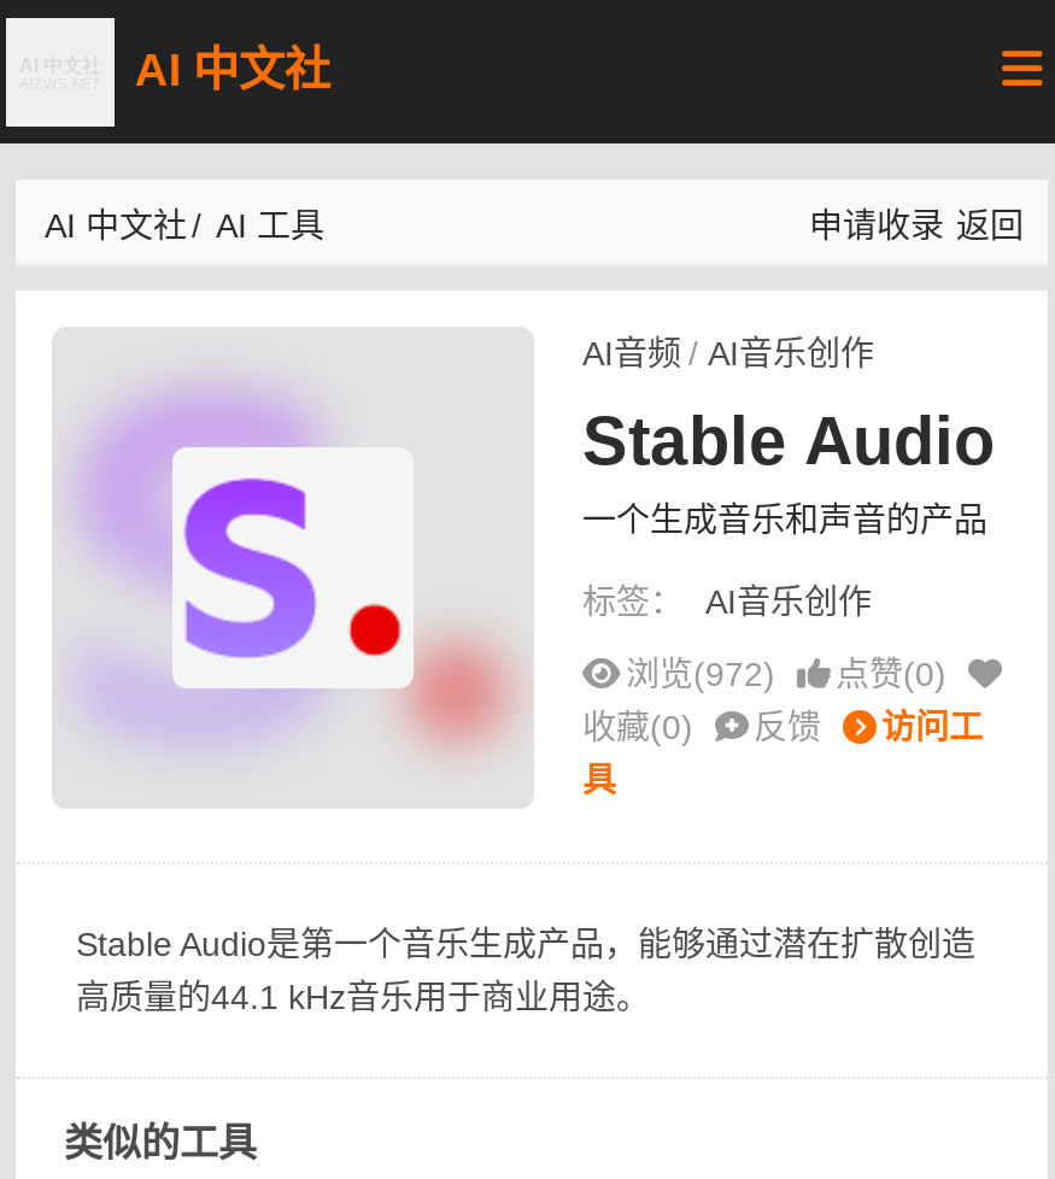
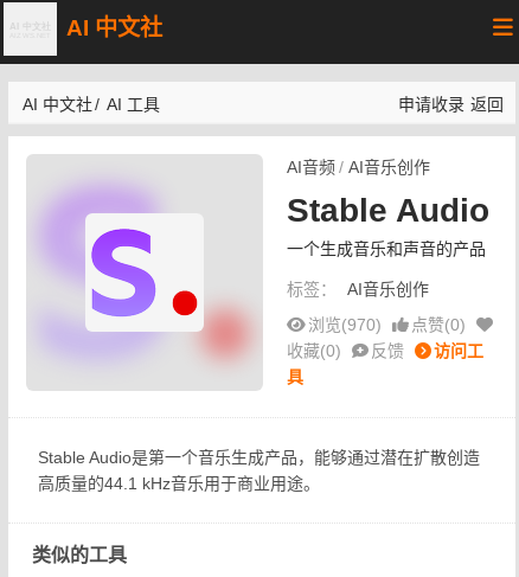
[626,655,946,693] 浏览(972) 点赞(0) -> [308,315,466,334] 浏览(970) 点赞(0)

